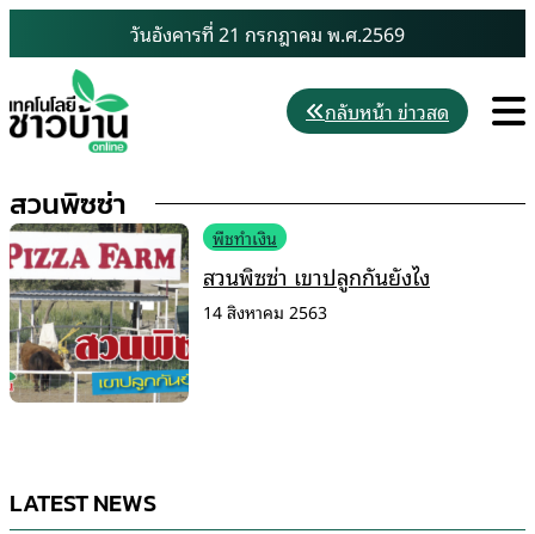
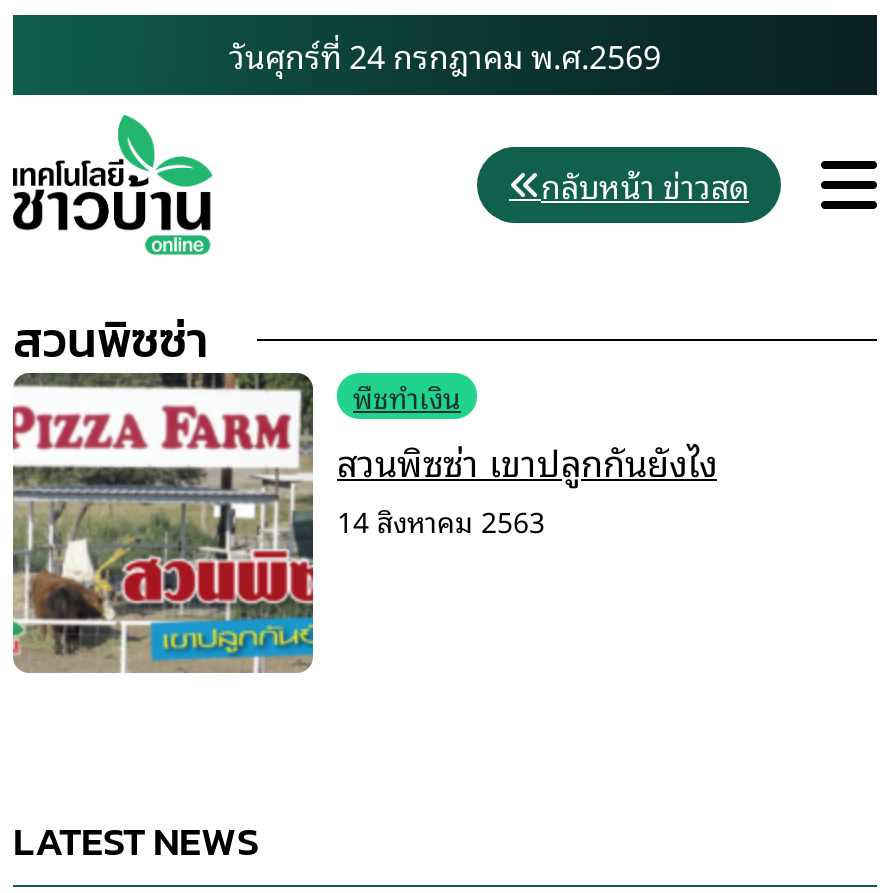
[130,18,405,49] วันอังคารที่ 21 กรกฎาคม พ.ศ.2569 -> [229,29,661,81] วันศุกร์ที่ 24 กรกฎาคม พ.ศ.2569

